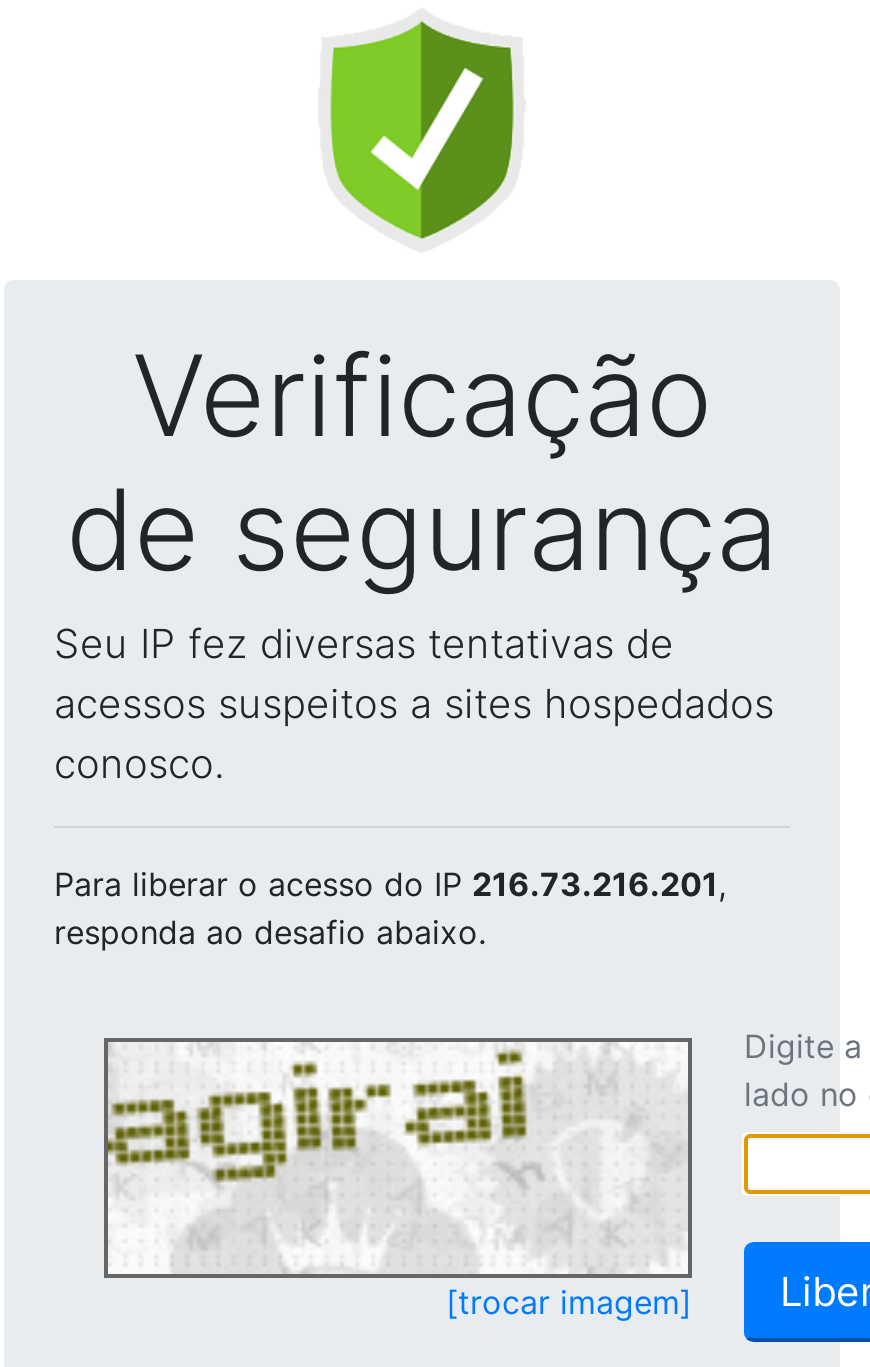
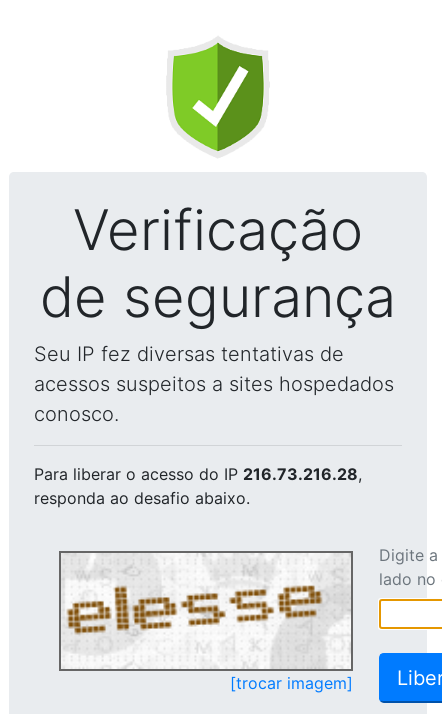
[54,864,726,904] Para liberar o acesso do IP 216.73.216.201, -> [34,464,362,484] Para liberar o acesso do IP 216.73.216.28,
[106,1048,632,1266] [image] -> [61,557,323,664] [image]

